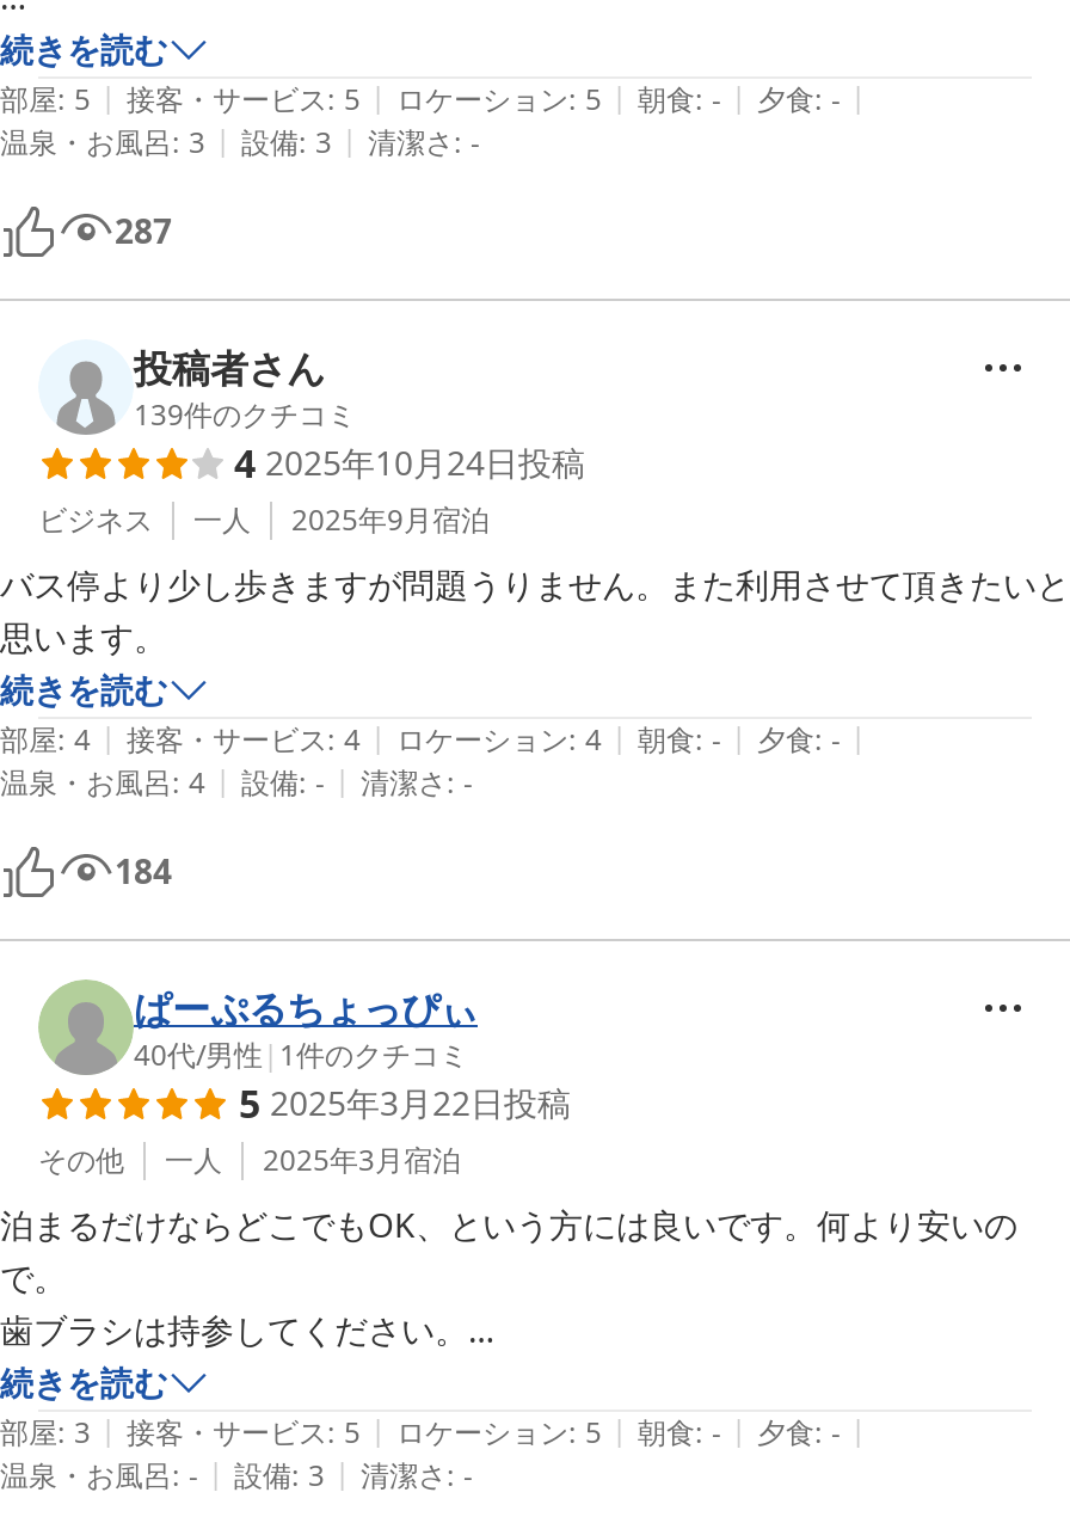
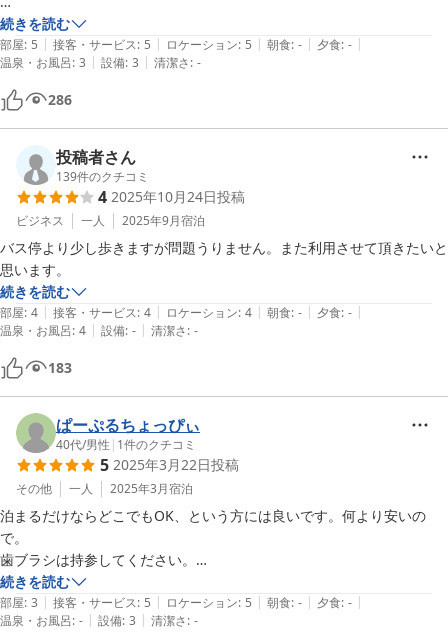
[115,208,172,253] 287 -> [48,90,72,109] 286
[115,848,172,893] 184 -> [48,358,72,377] 183

